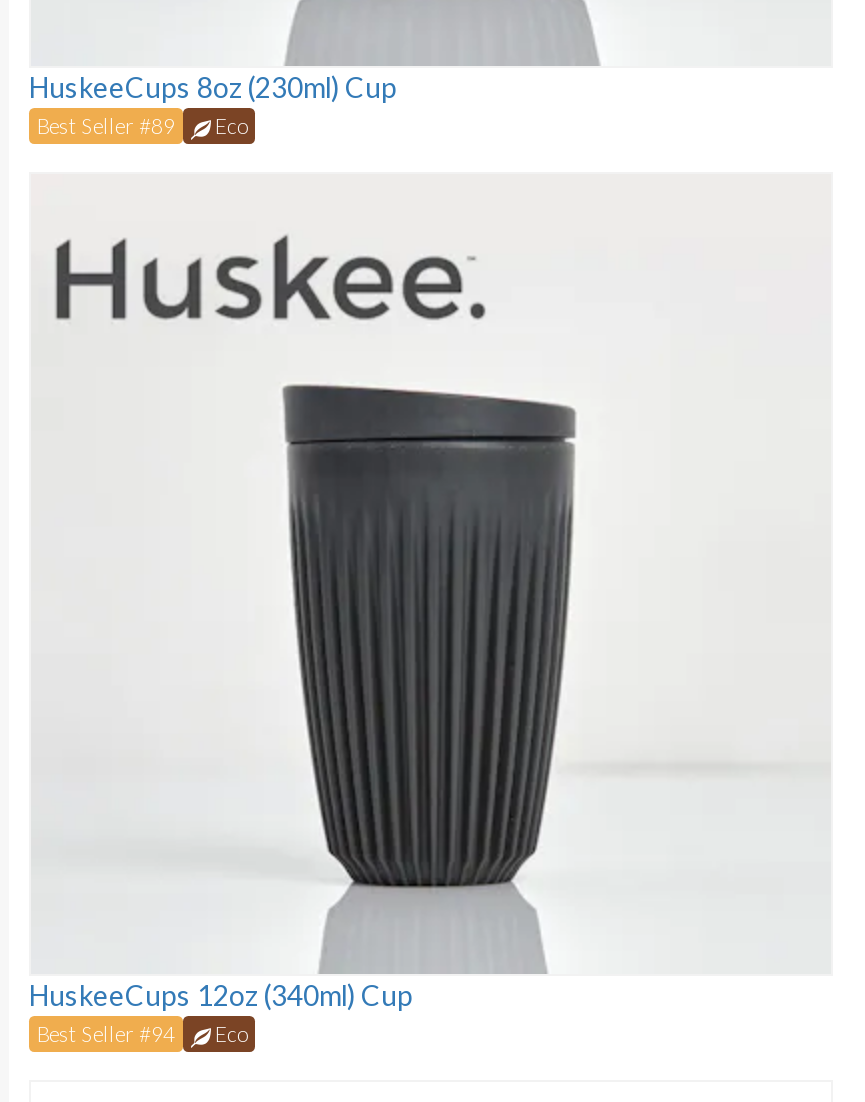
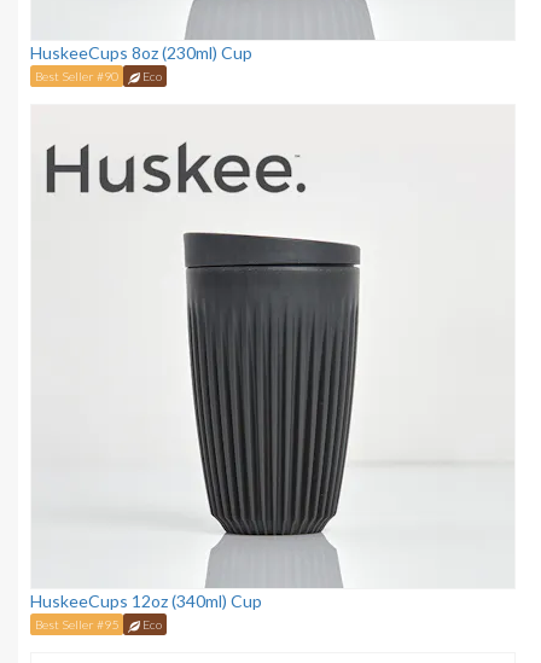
[37,114,247,138] Best Seller #89 Eco -> [35,69,162,83] Best Seller #90 Eco
[37,1022,247,1046] Best Seller #94 Eco -> [35,617,162,632] Best Seller #95 Eco

